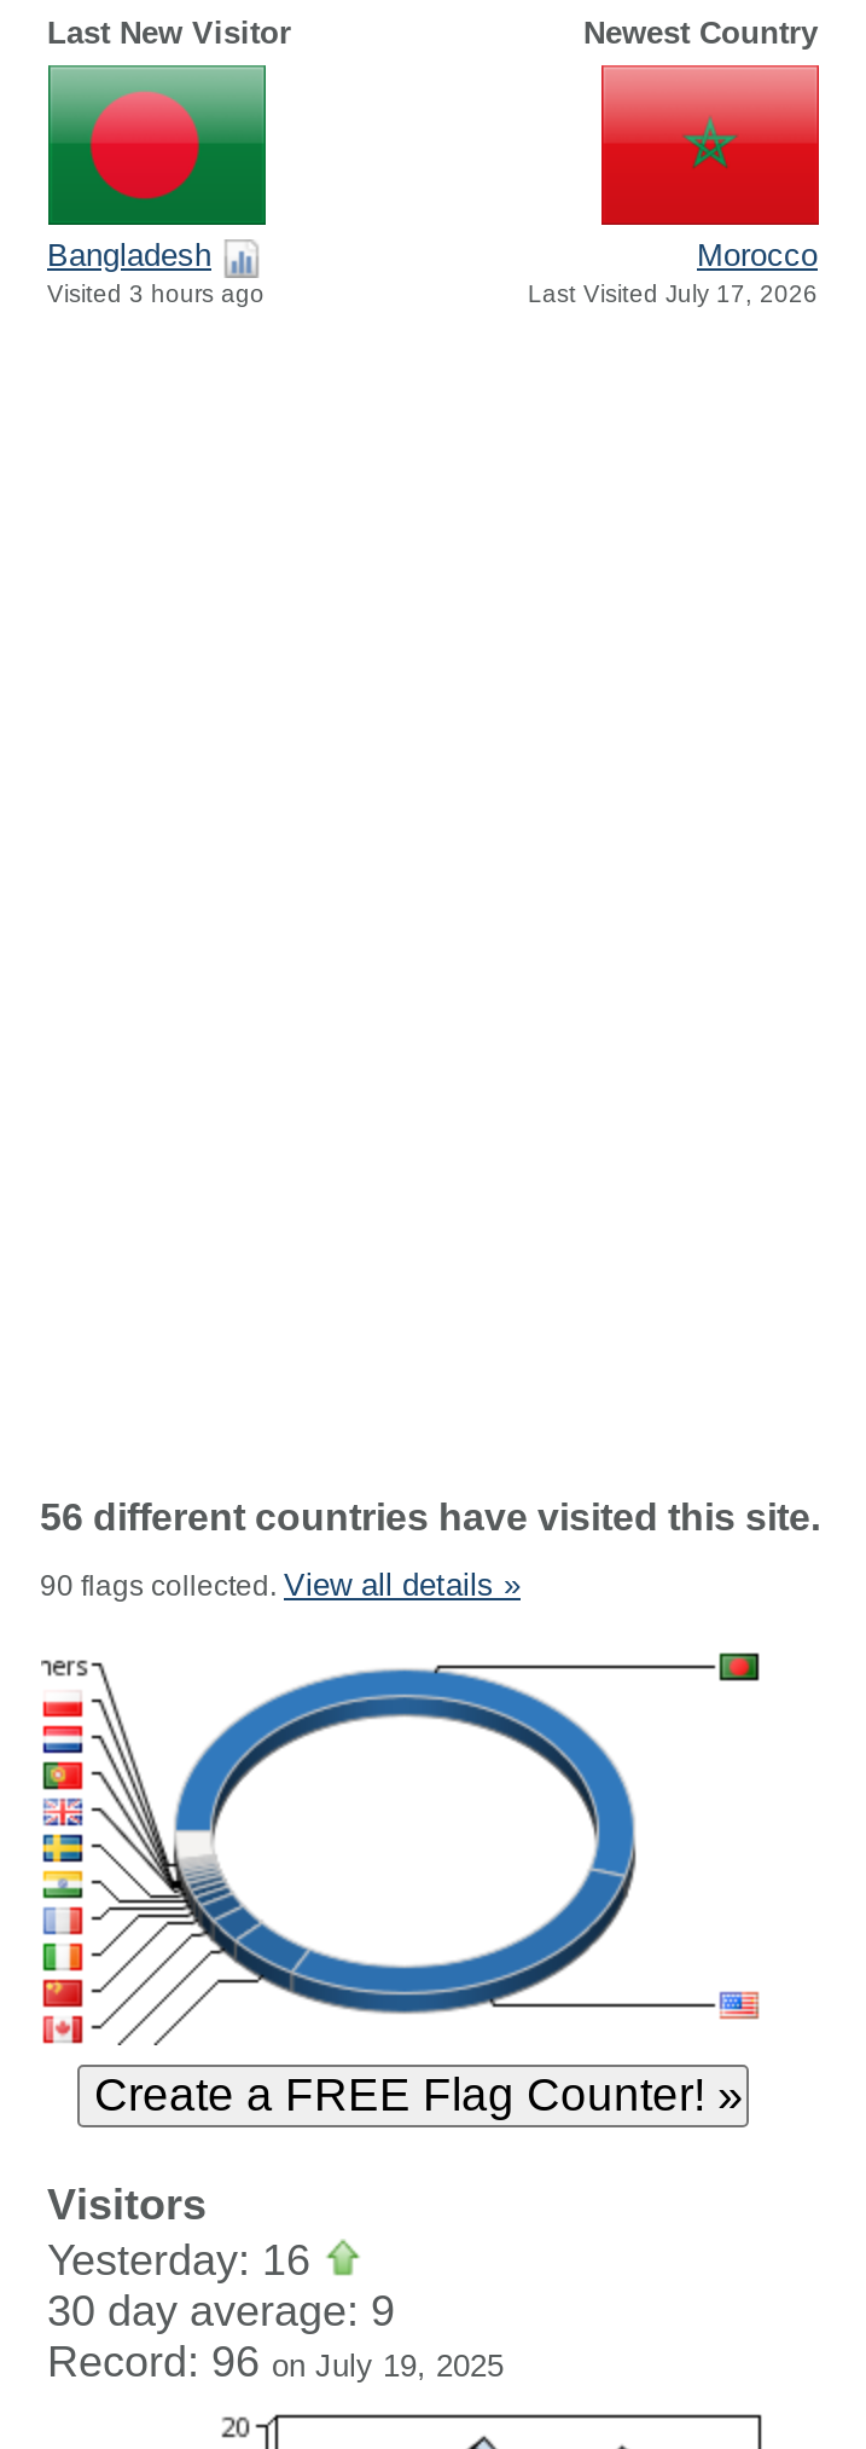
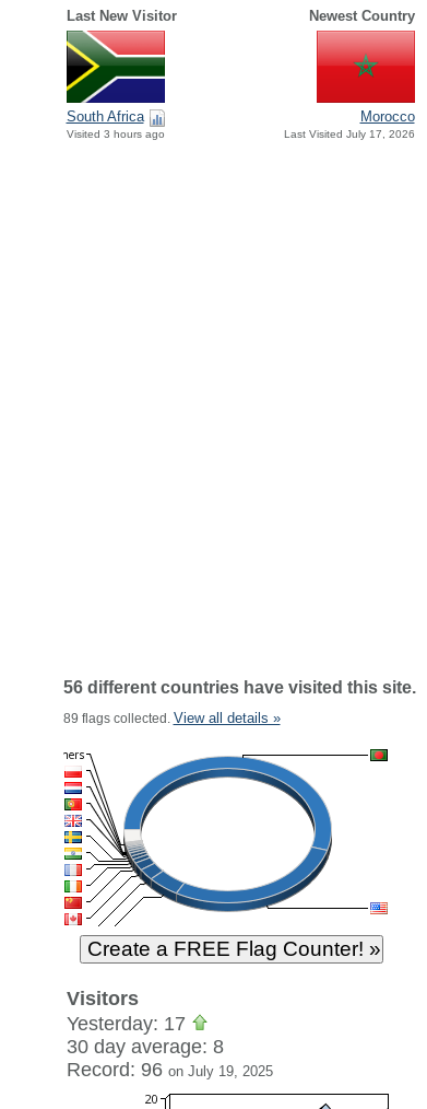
[46,63,268,274] [image] | Bangladesh -> [66,30,166,125] [image] | South Africa
[40,1567,521,1603] 90 flags collected. View all details » -> [63,710,280,726] 89 flags collected. View all details »
[47,2236,322,2285] Yesterday: 16 -> [66,1013,191,1035] Yesterday: 17
[47,2287,395,2335] 30 day average: 9 -> [66,1036,223,1058] 30 day average: 8

